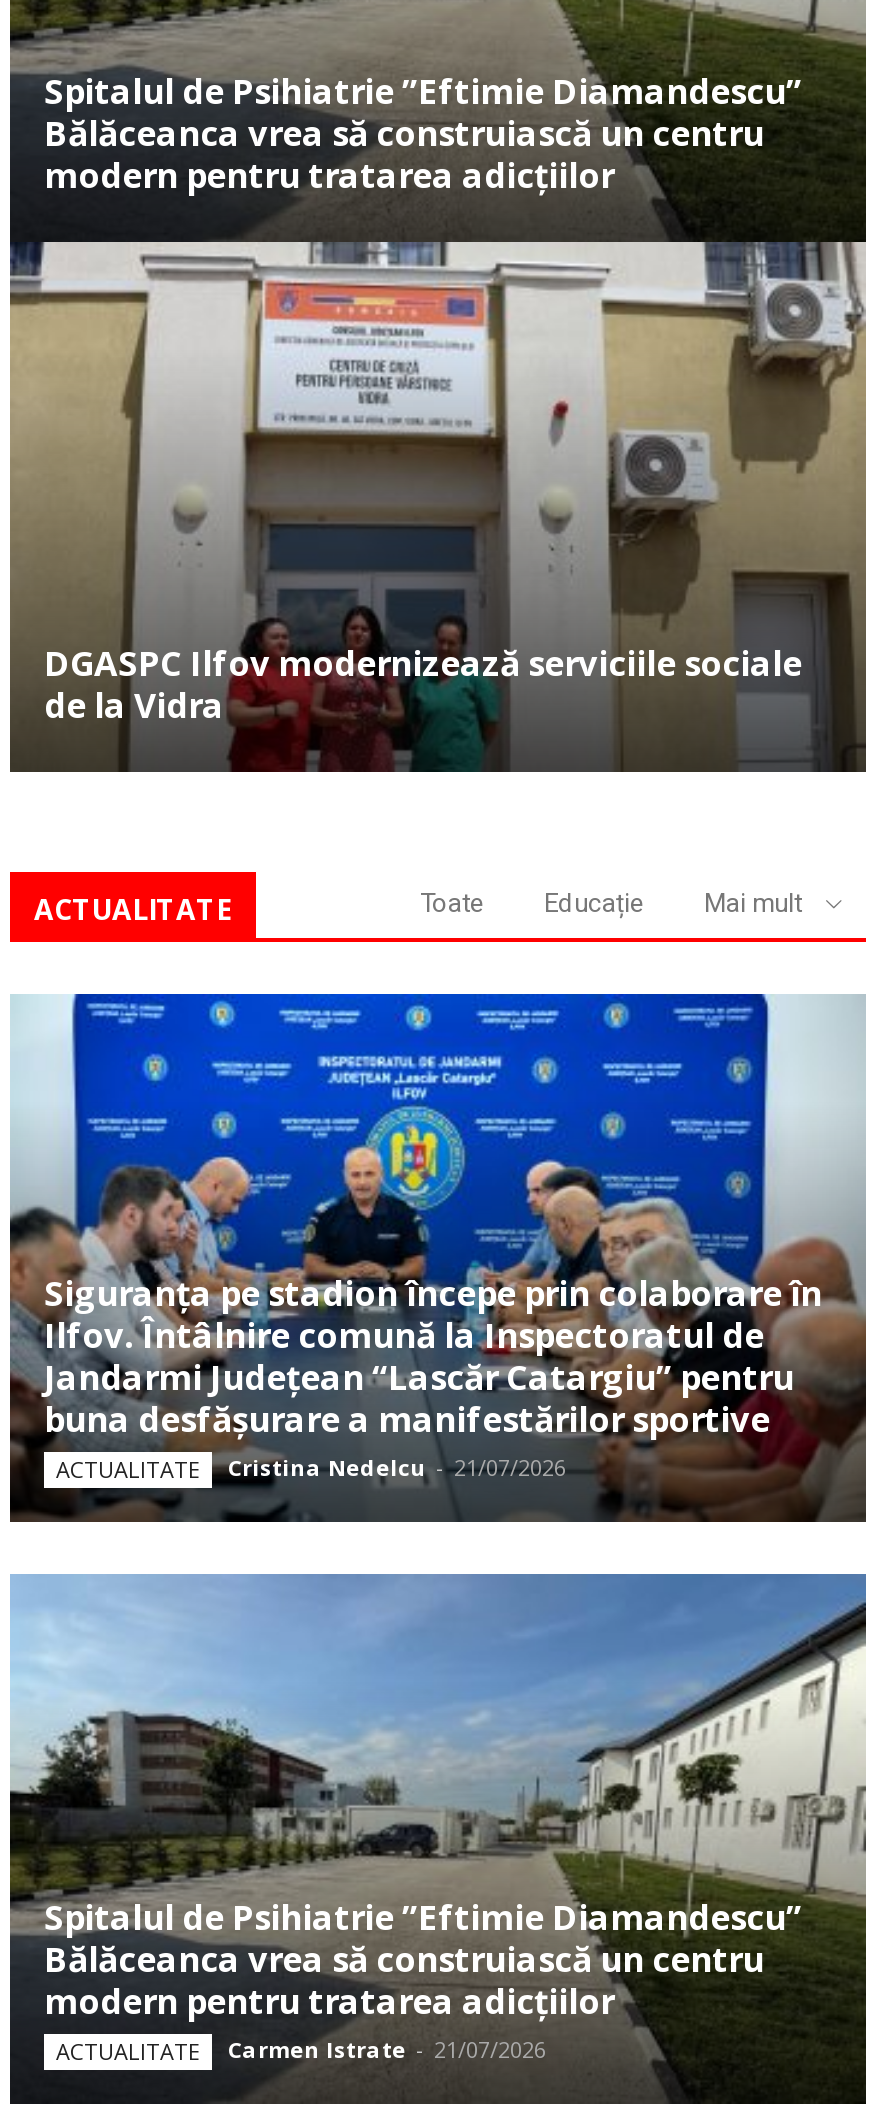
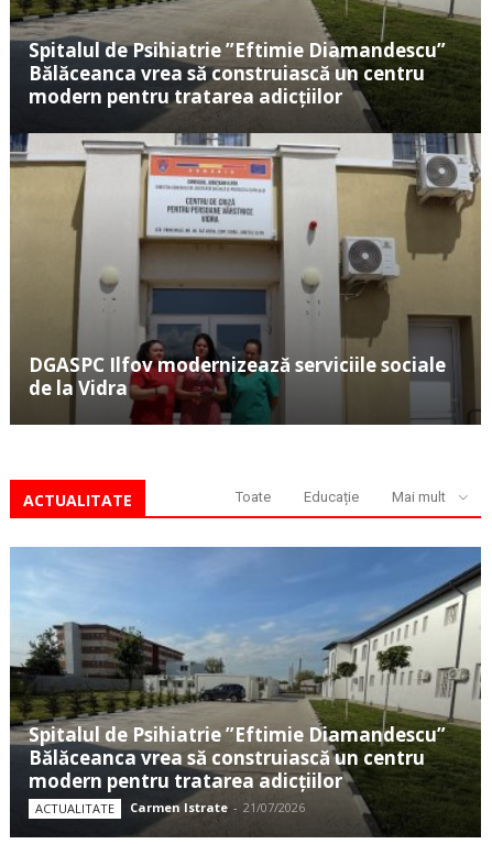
[10,992,866,1485] [image] | Siguranţa pe stadion începe prin colaborare în | Ilfov. Întâlnire comună la Inspectoratul de | Jandarmi Județean “Lascăr Catargiu” pentru | buna desfășurare a manifestărilor sportive | ACTUALITATE | Cristina Nedelcu - 21/07/2026 -> none

